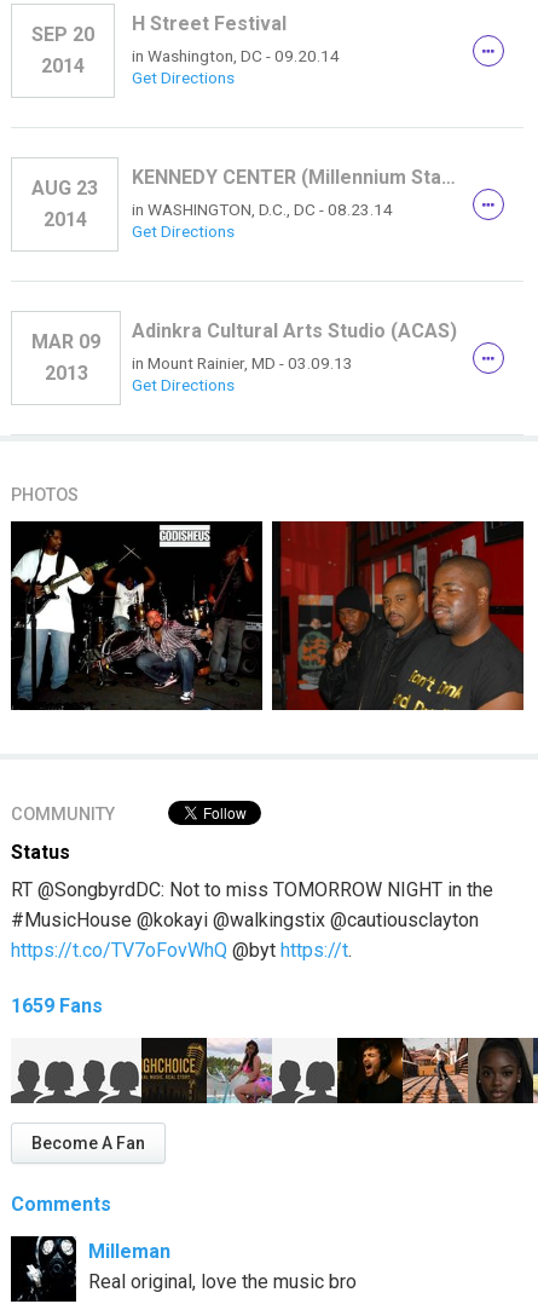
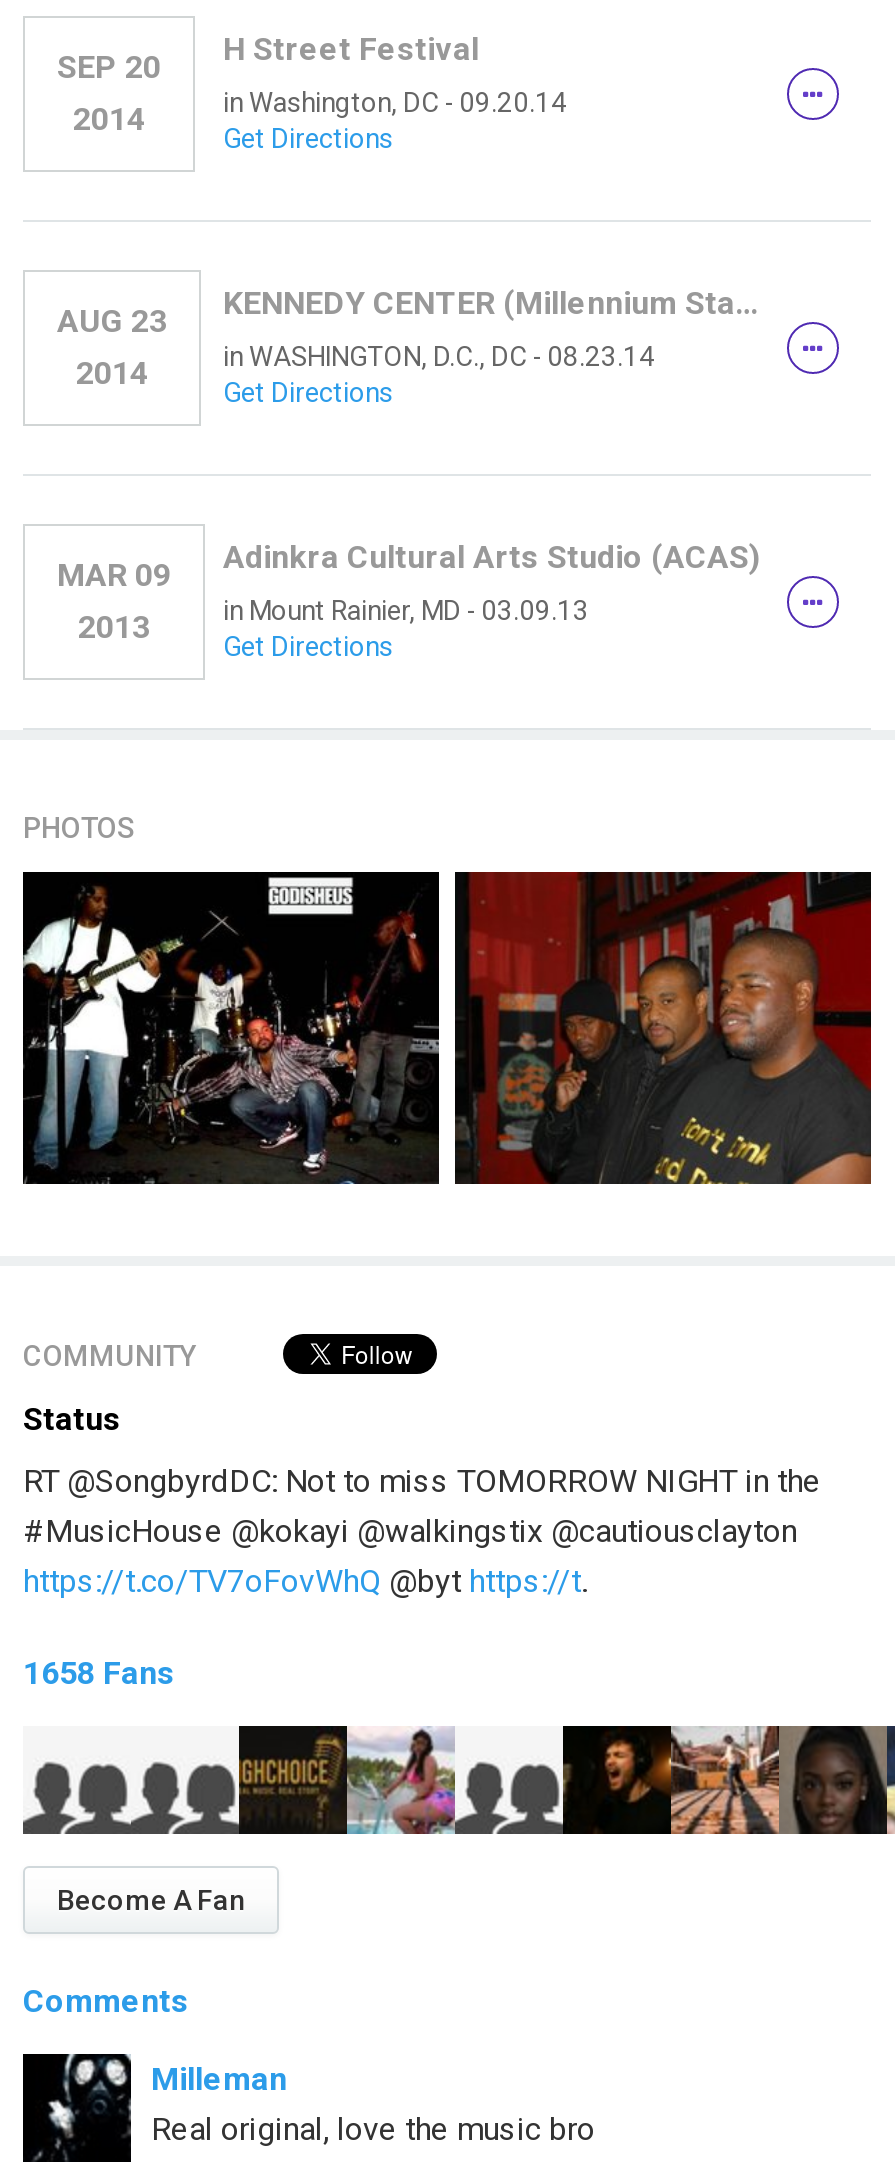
[11,994,103,1017] 1659 Fans -> [23,1654,175,1692] 1658 Fans

